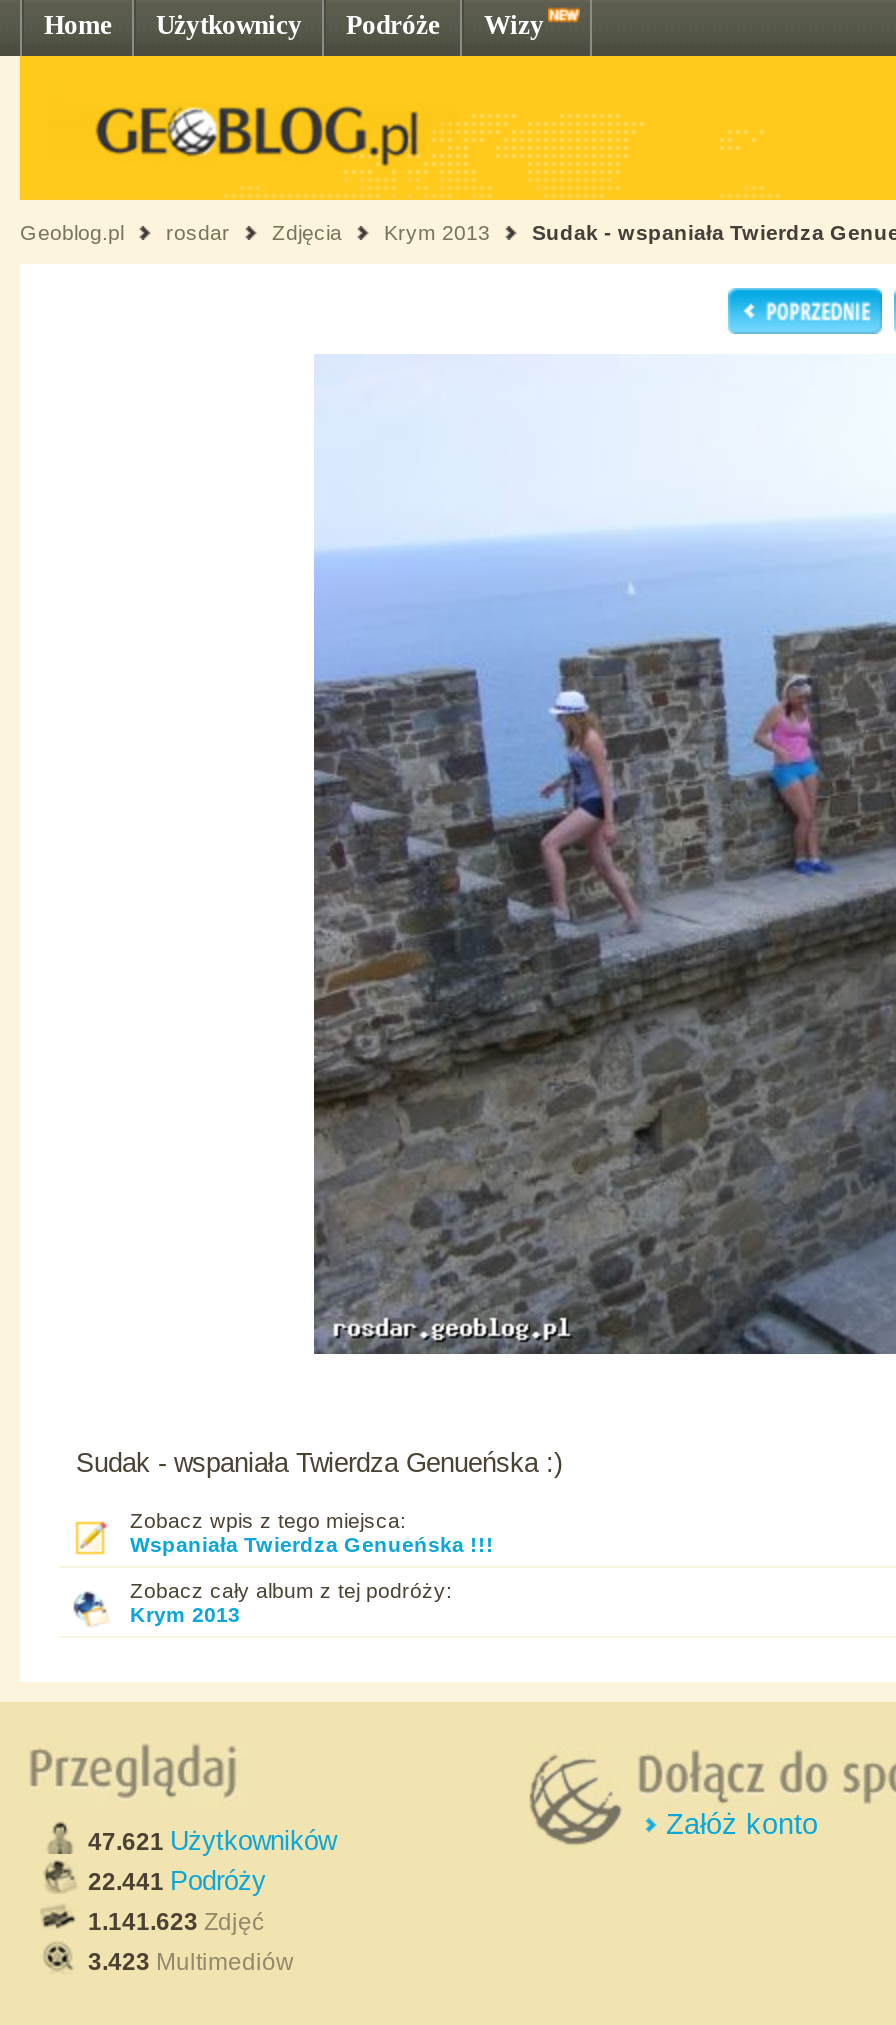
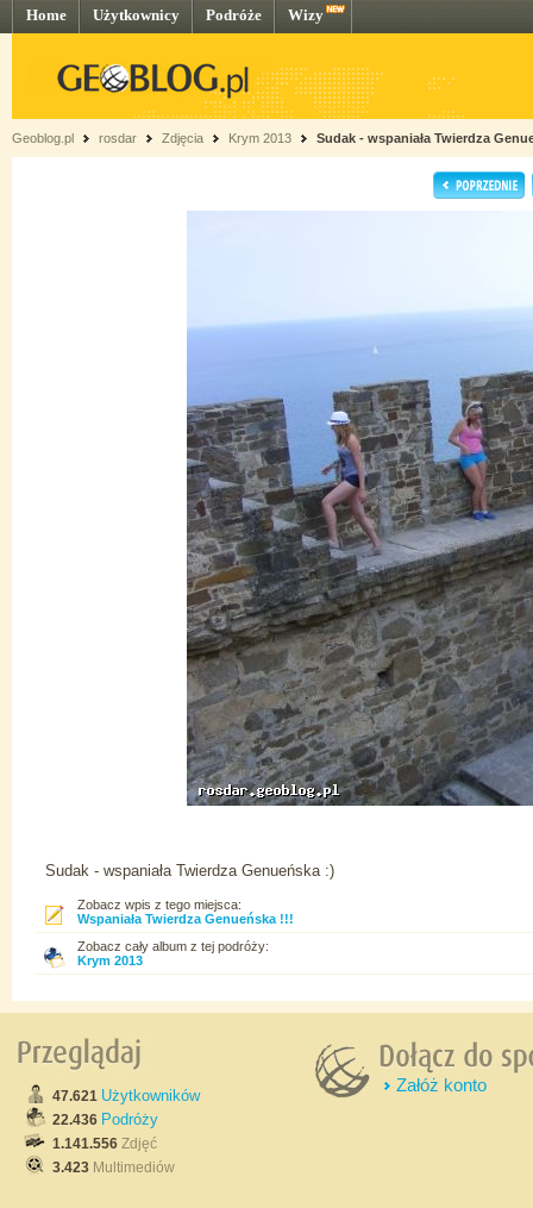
[88,1866,266,1896] 22.441 Podróży -> [52,1110,158,1128] 22.436 Podróży
[88,1908,264,1936] 1.141.623 Zdjęć -> [52,1135,157,1152] 1.141.556 Zdjęć

